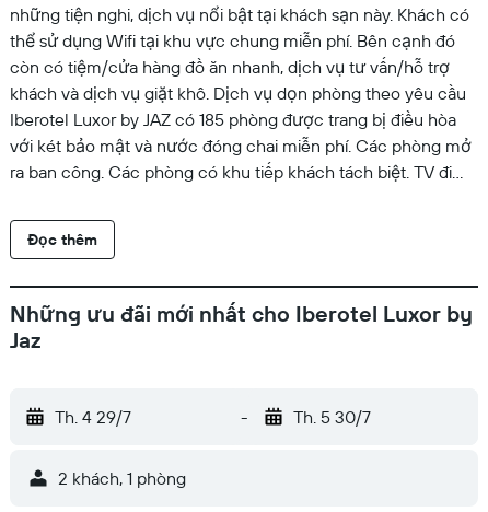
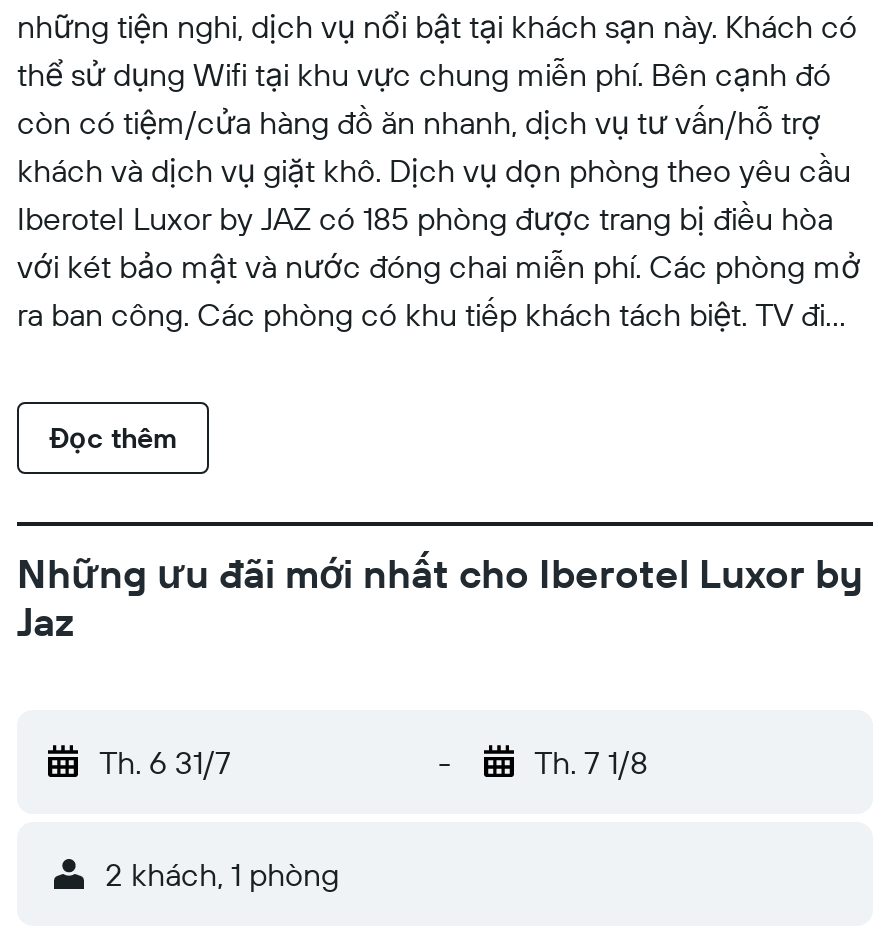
[55,406,131,428] Th. 4 29/7 -> [99,742,231,782] Th. 6 31/7
[293,406,370,428] Th. 5 30/7 -> [534,742,648,782] Th. 7 1/8

